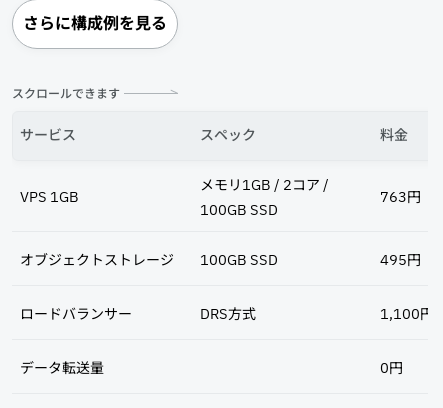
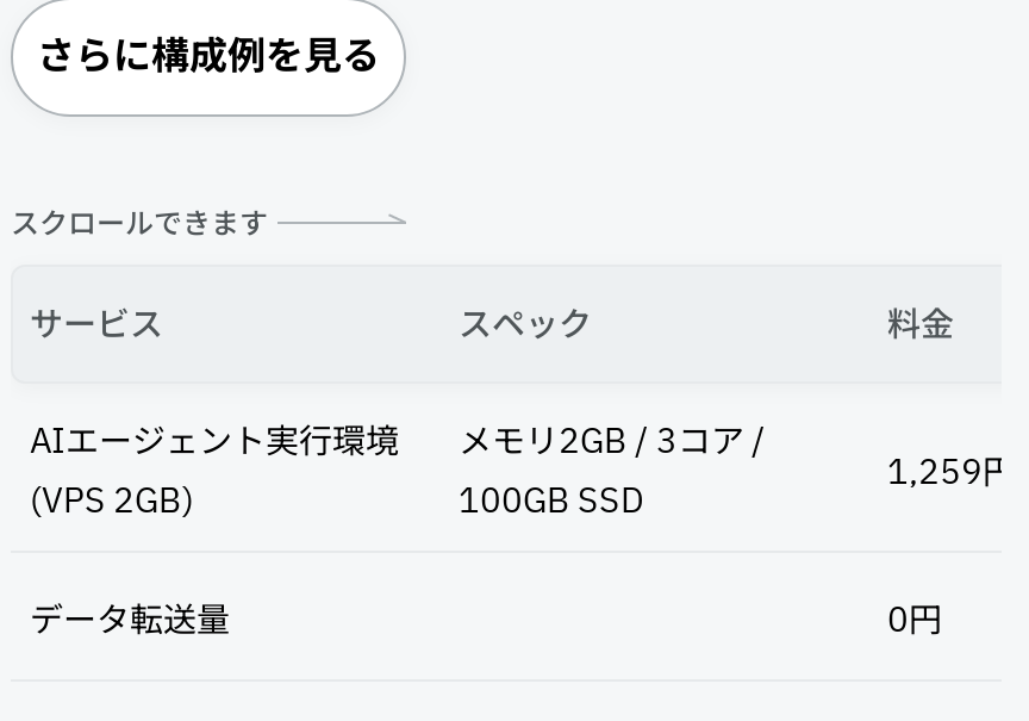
[200,175,329,196] メモリ1GB / 2コア / -> [459,417,766,467] メモリ2GB / 3コア /
[20,187,79,208] VPS 1GB -> [30,417,399,526] AIエージェント実行環境 | (VPS 2GB)
[20,187,434,325] 763円 | オブジェクトストレージ | 100GB SSD | 495円 | ロードバランサー | DRS方式 | 1,100円 -> [887,446,1016,496] 1,259円

